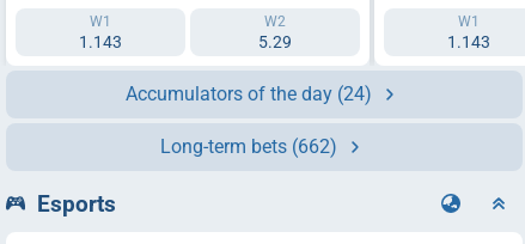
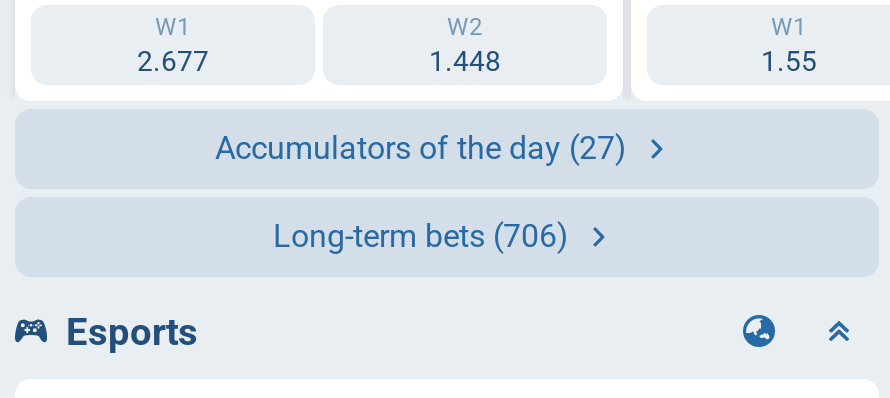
[79,32,122,51] 1.143 -> [137,44,209,76] 2.677
[258,32,292,51] 5.29 -> [429,44,501,76] 1.448
[447,32,490,51] 1.143 -> [761,44,817,76] 1.55
[126,82,372,105] Accumulators of the day (24) -> [215,128,627,166] Accumulators of the day (27)
[160,135,337,157] Long-term bets (662) -> [273,216,569,254] Long-term bets (706)

